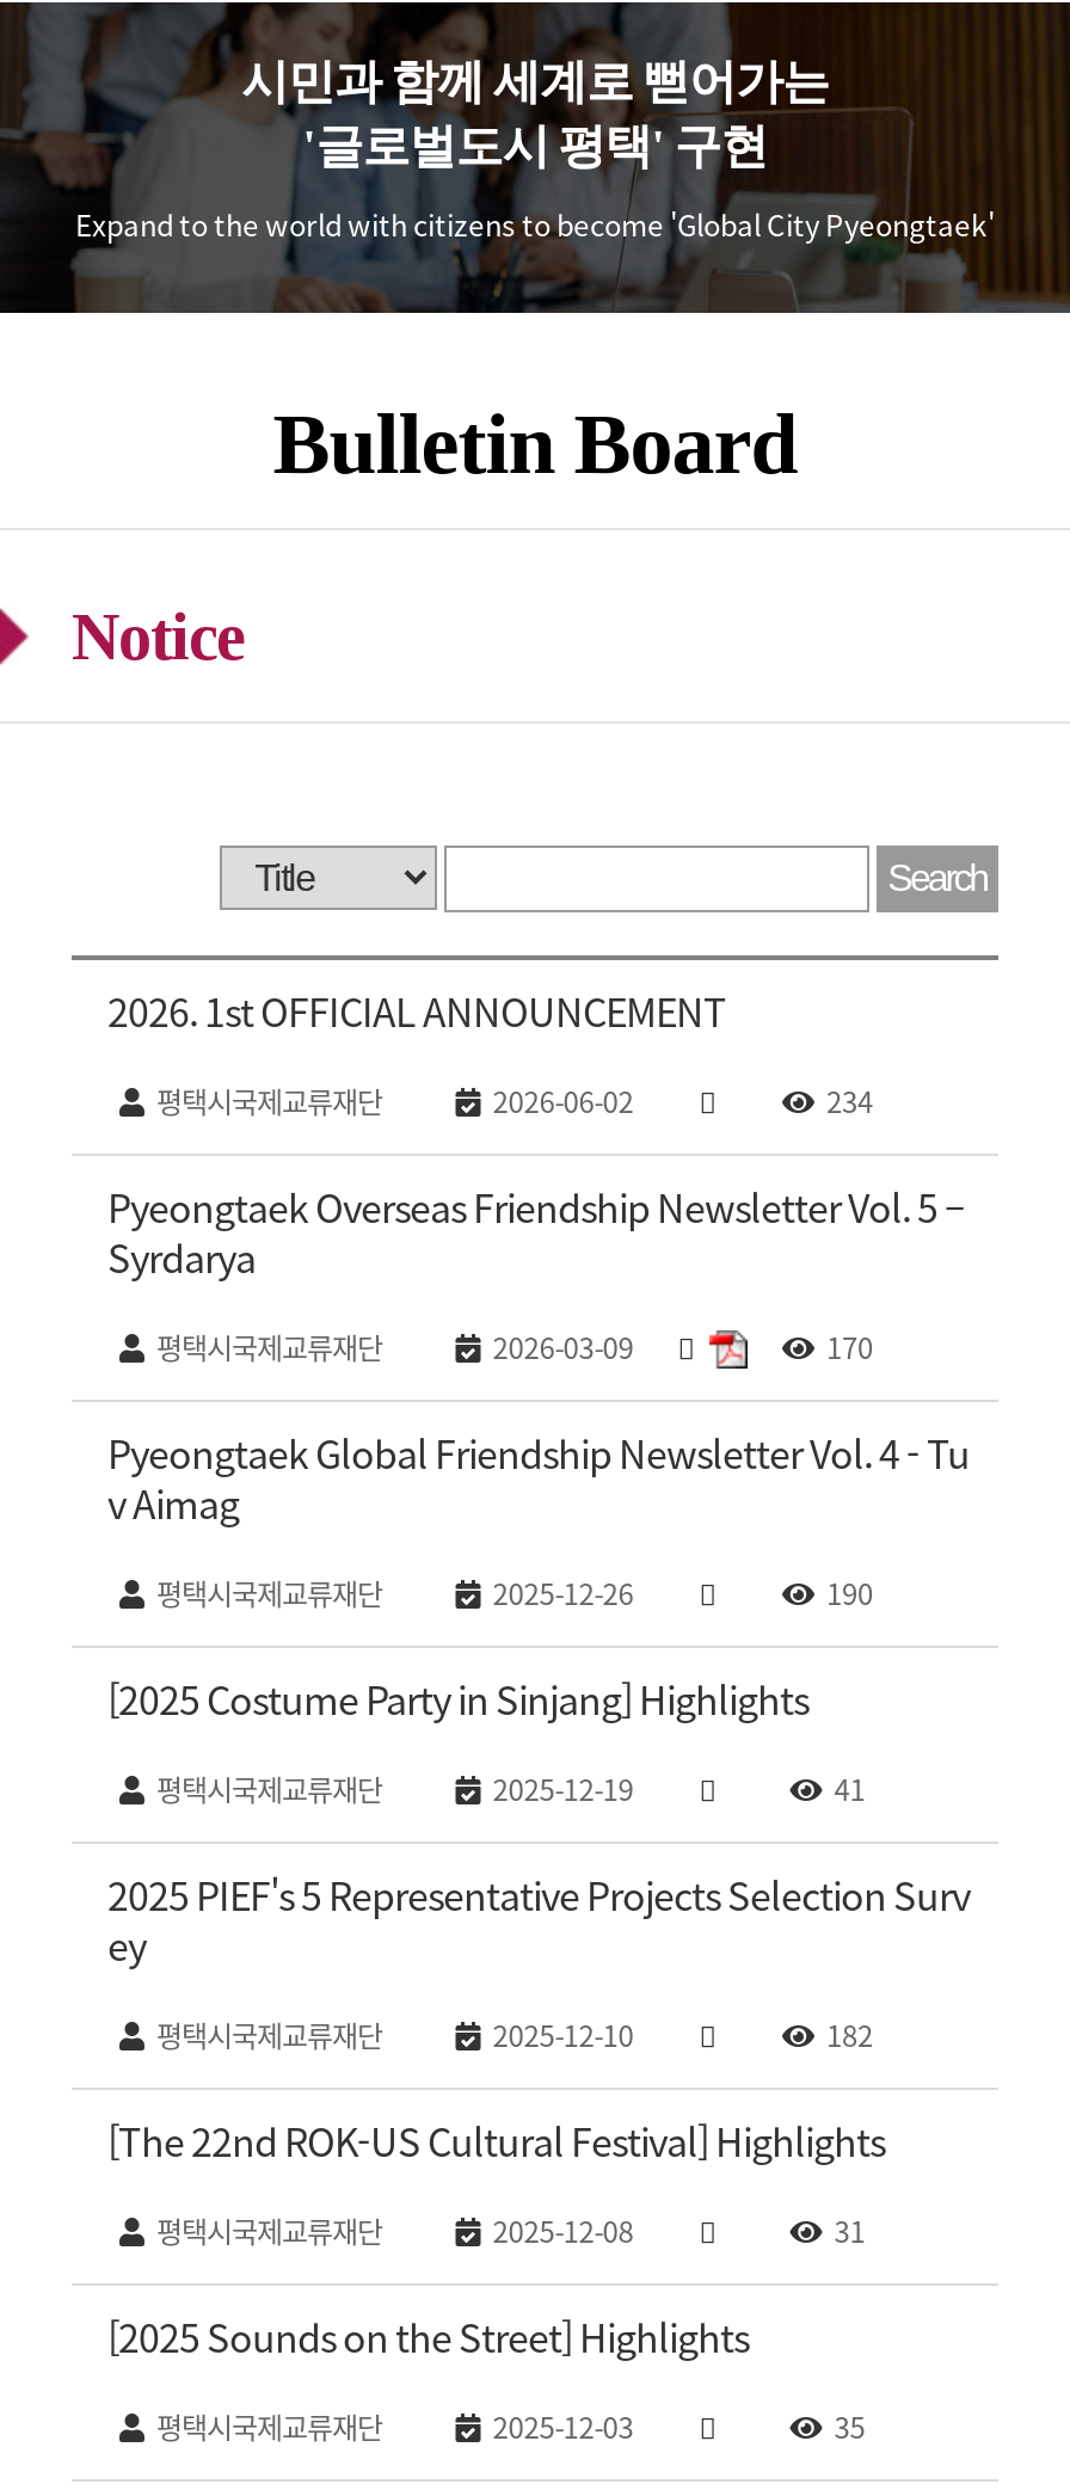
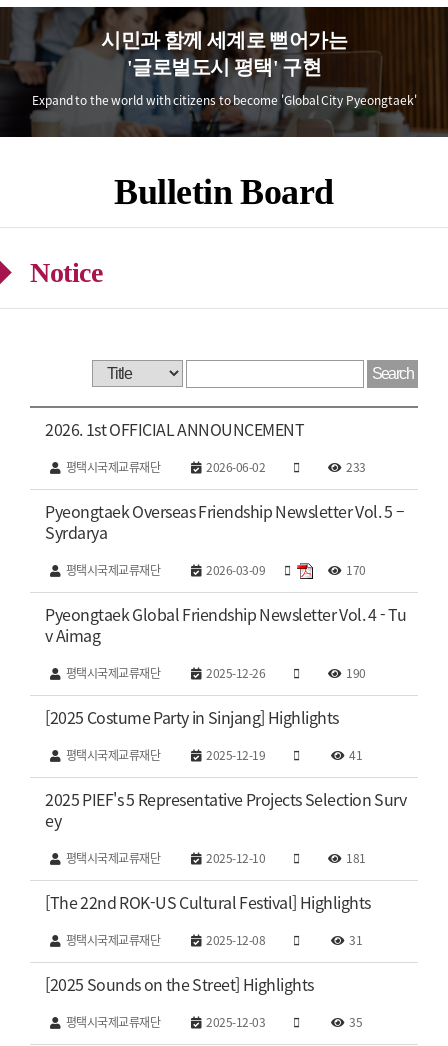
[826,1079,873,1119] 234 -> [346,458,365,475] 233
[826,2013,873,2053] 182 -> [346,849,365,866] 181

